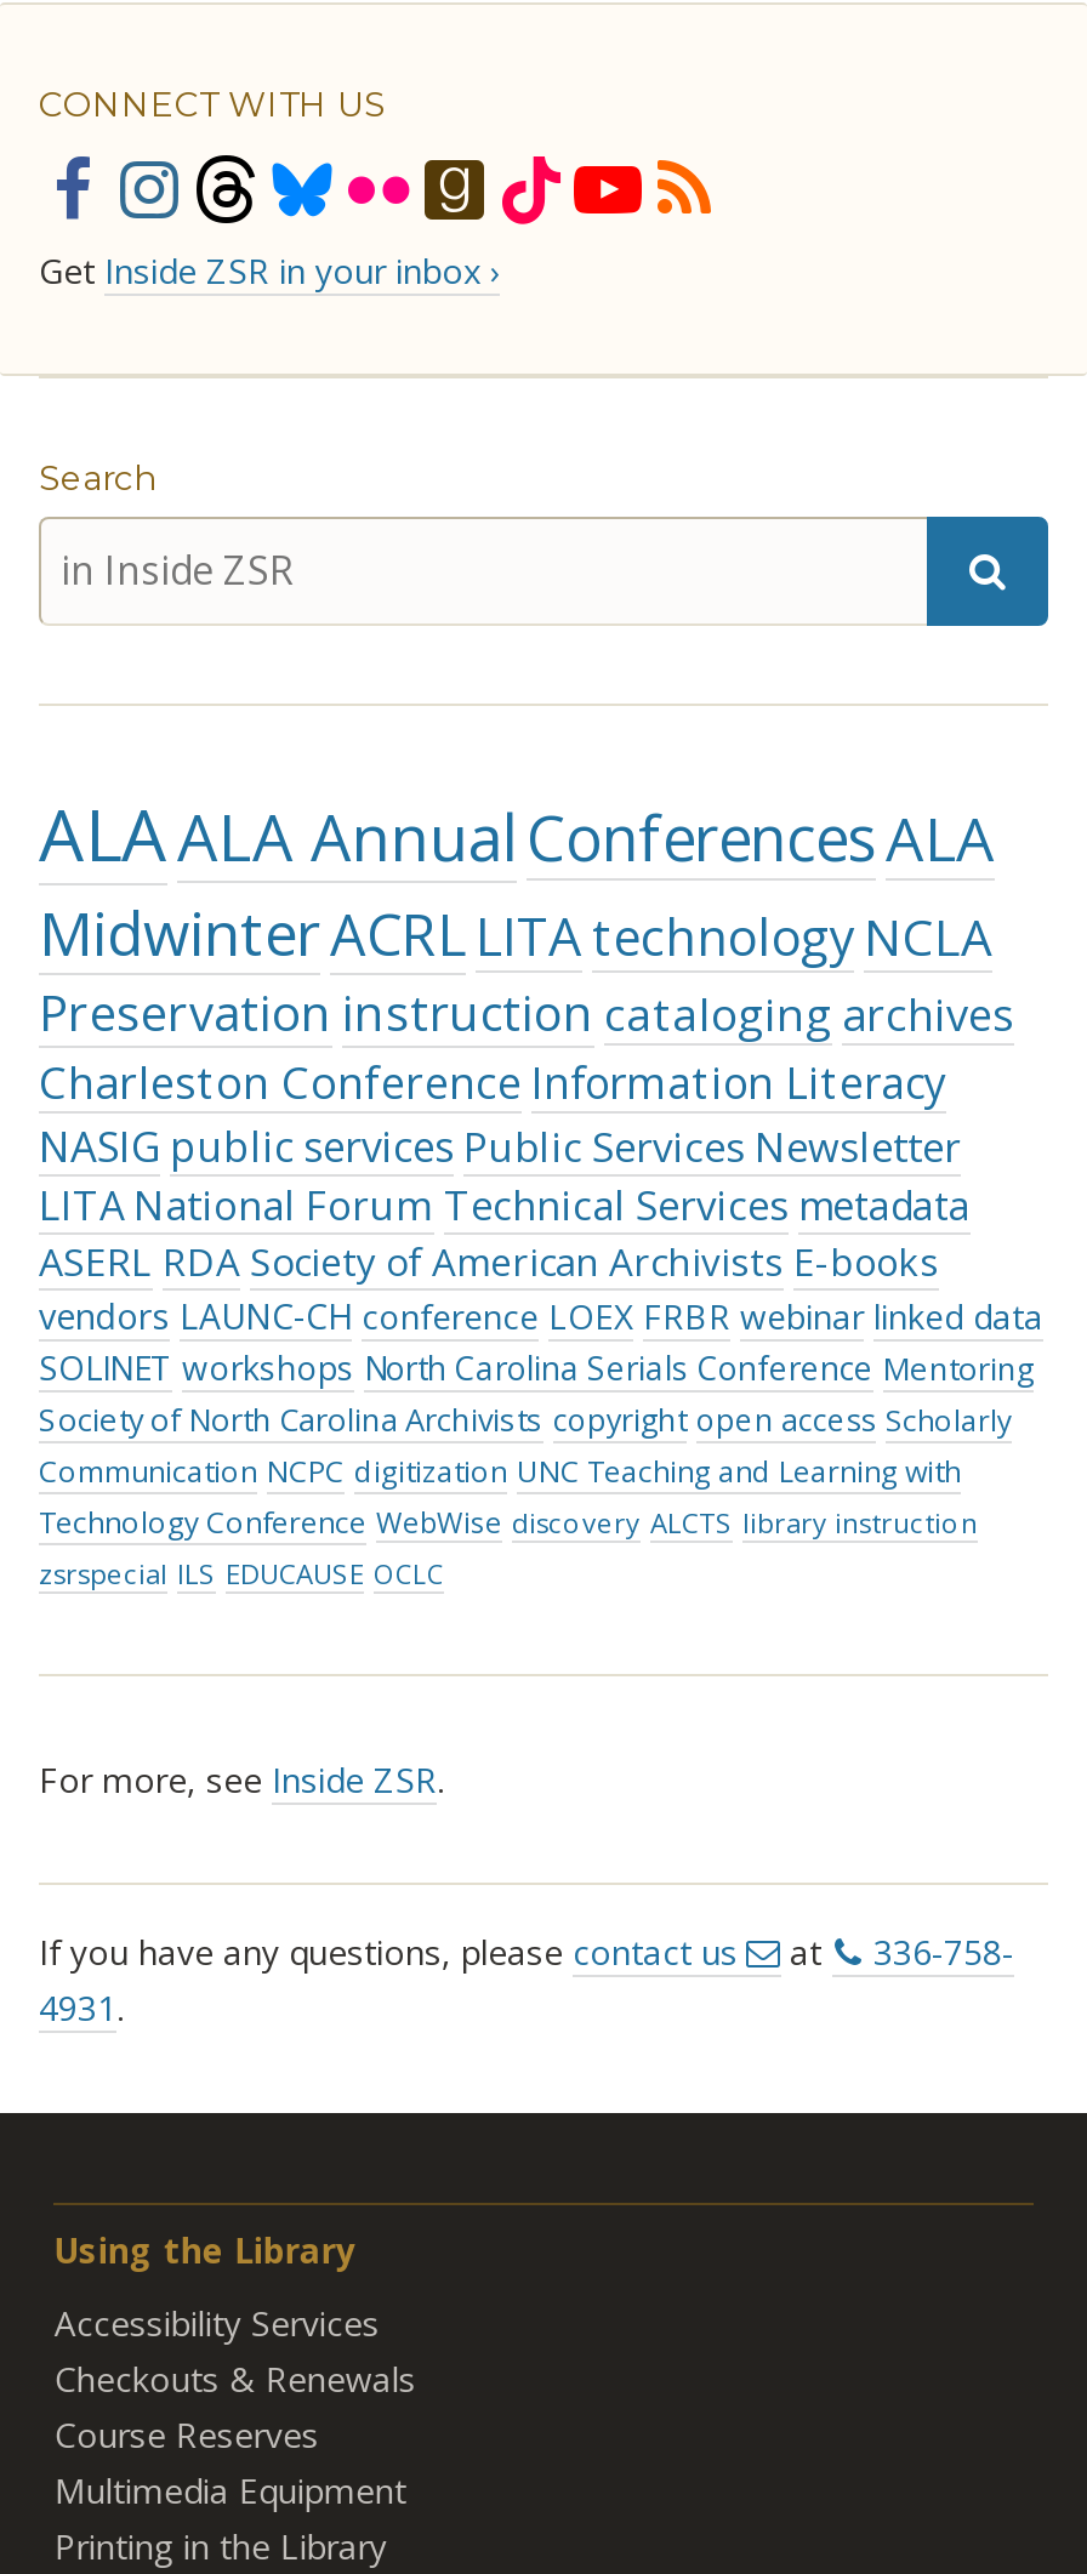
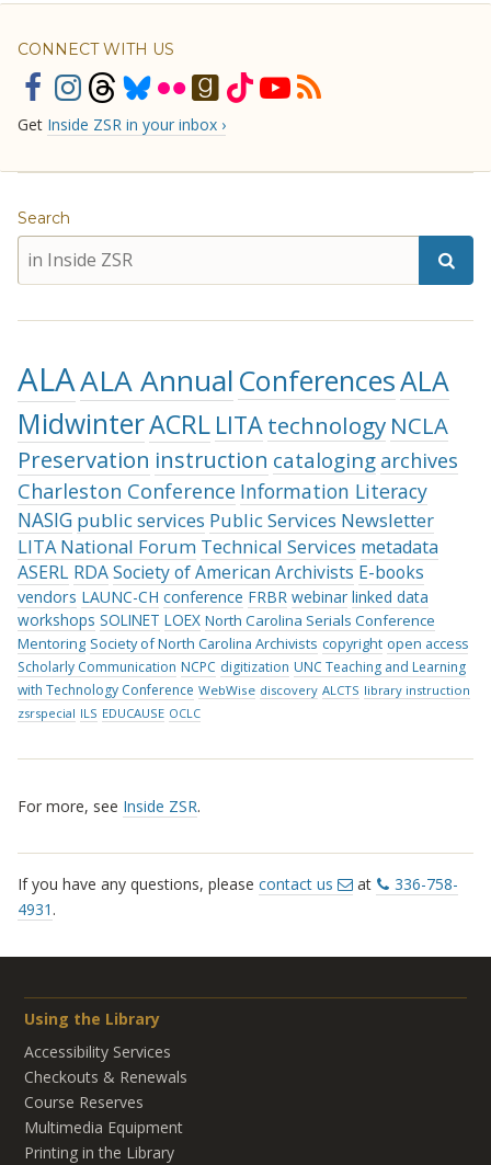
[39,1294,1043,1544] vendors LAUNC-CH conference LOEX FRBR webinar linked data | SOLINET workshops North Carolina Serials Conference Mentoring | Society of North Carolina Archivists copyright open access Scholarly | Communication NCPC digitization UNC Teaching and Learning with | Technology Conference WebWise discovery ALCTS library instruction -> [18,587,470,700] vendors LAUNC-CH conference FRBR webinar linked data | workshops SOLINET LOEX North Carolina Serials Conference | Mentoring Society of North Carolina Archivists copyright open access | Scholarly Communication NCPC digitization UNC Teaching and Learning | with Technology Conference WebWise discovery ALCTS library instruction

